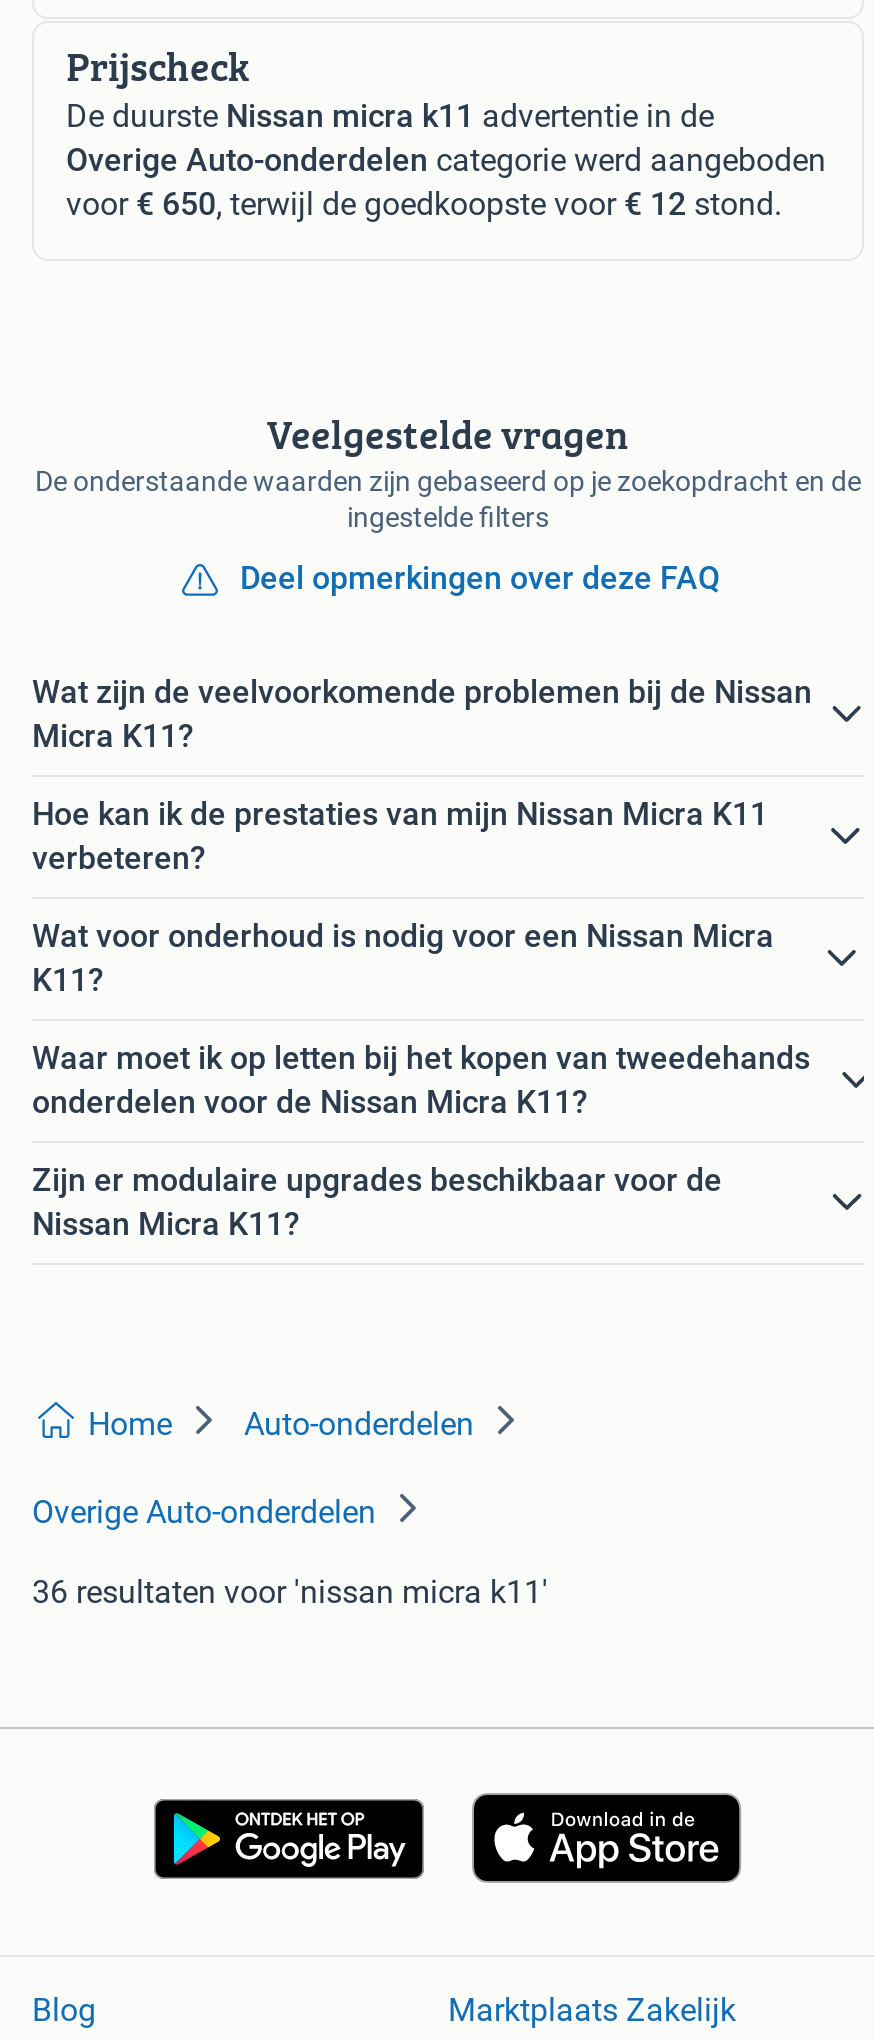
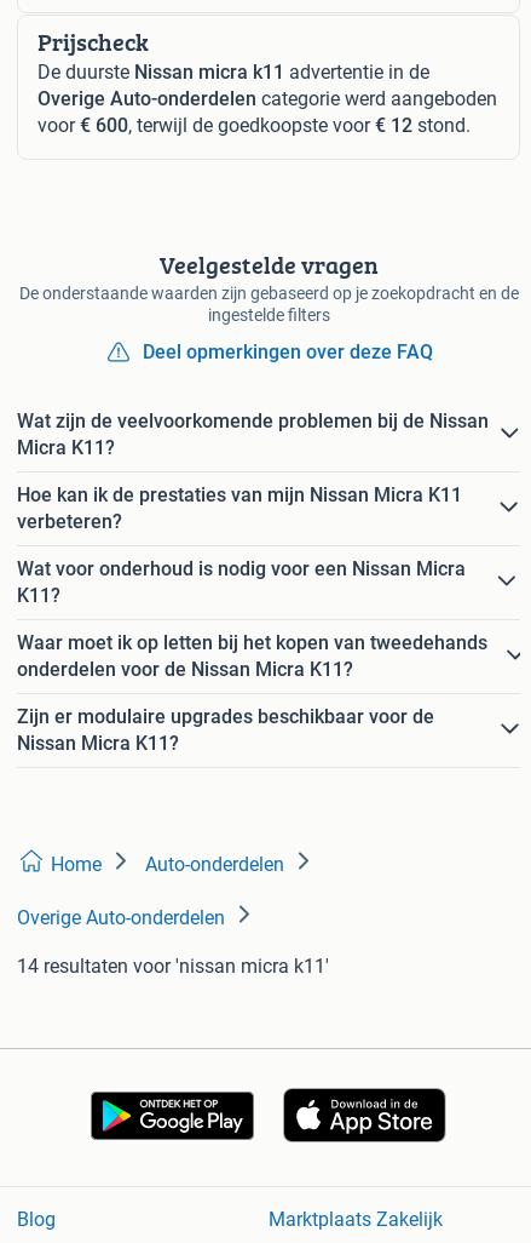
[66,185,782,223] voor € 650, terwijl de goedkoopste voor € 12 stond. -> [37,113,471,136] voor € 600, terwijl de goedkoopste voor € 12 stond.
[32,1573,548,1611] 36 resultaten voor 'nissan micra k11' -> [17,954,329,977] 14 resultaten voor 'nissan micra k11'

